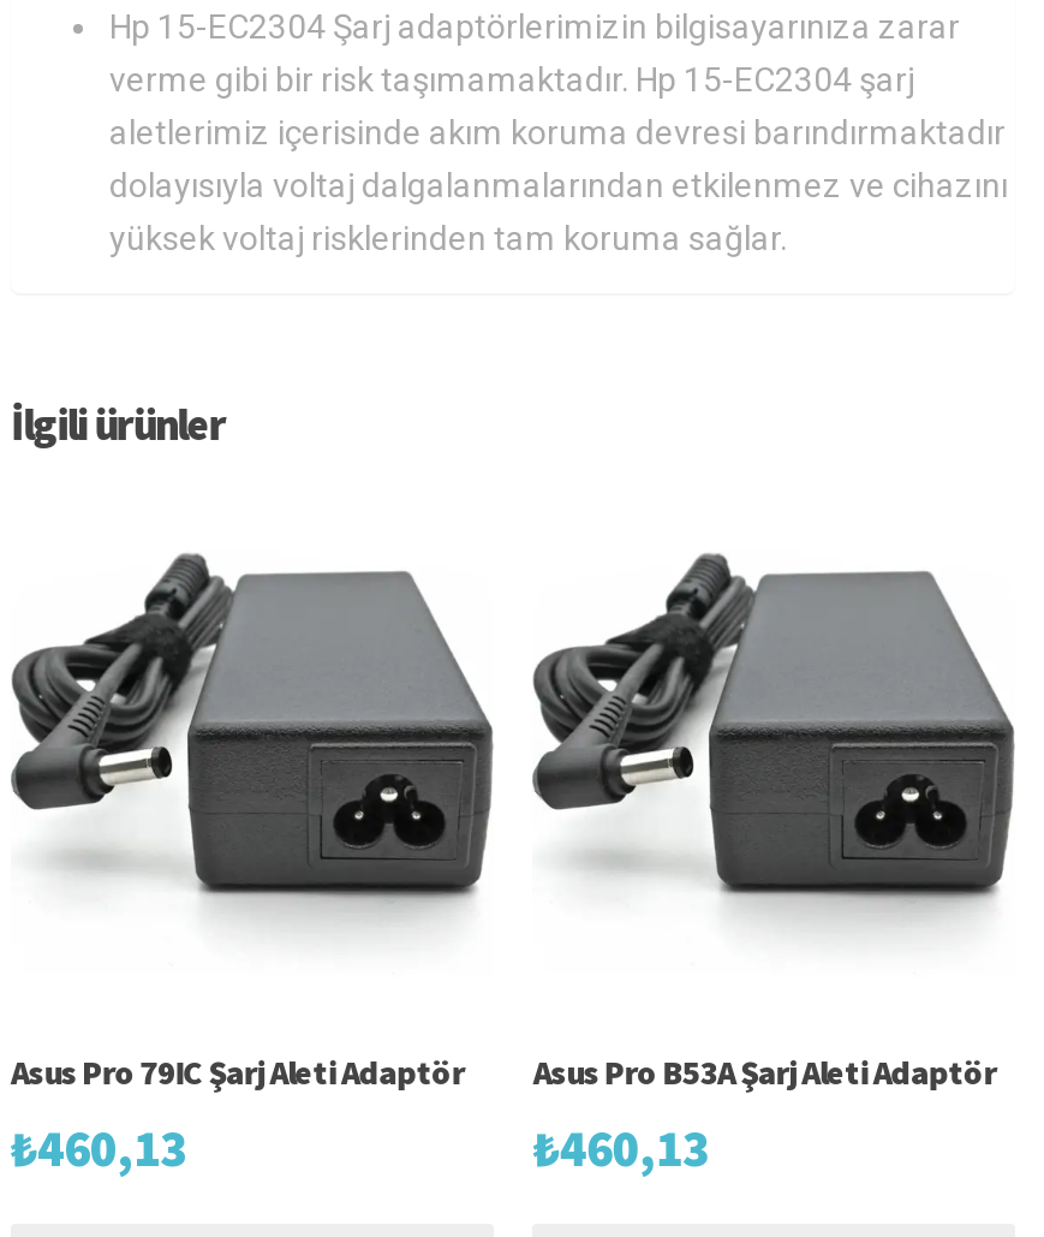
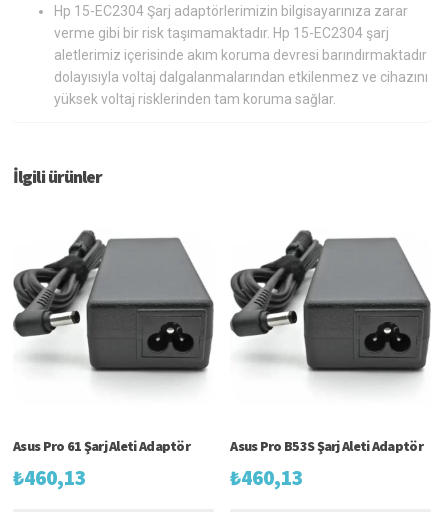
[11,1049,464,1093] Asus Pro 79IC Şarj Aleti Adaptör -> [13,436,190,454] Asus Pro 61 Şarj Aleti Adaptör
[533,1049,996,1093] Asus Pro B53A Şarj Aleti Adaptör -> [230,436,423,454] Asus Pro B53S Şarj Aleti Adaptör

